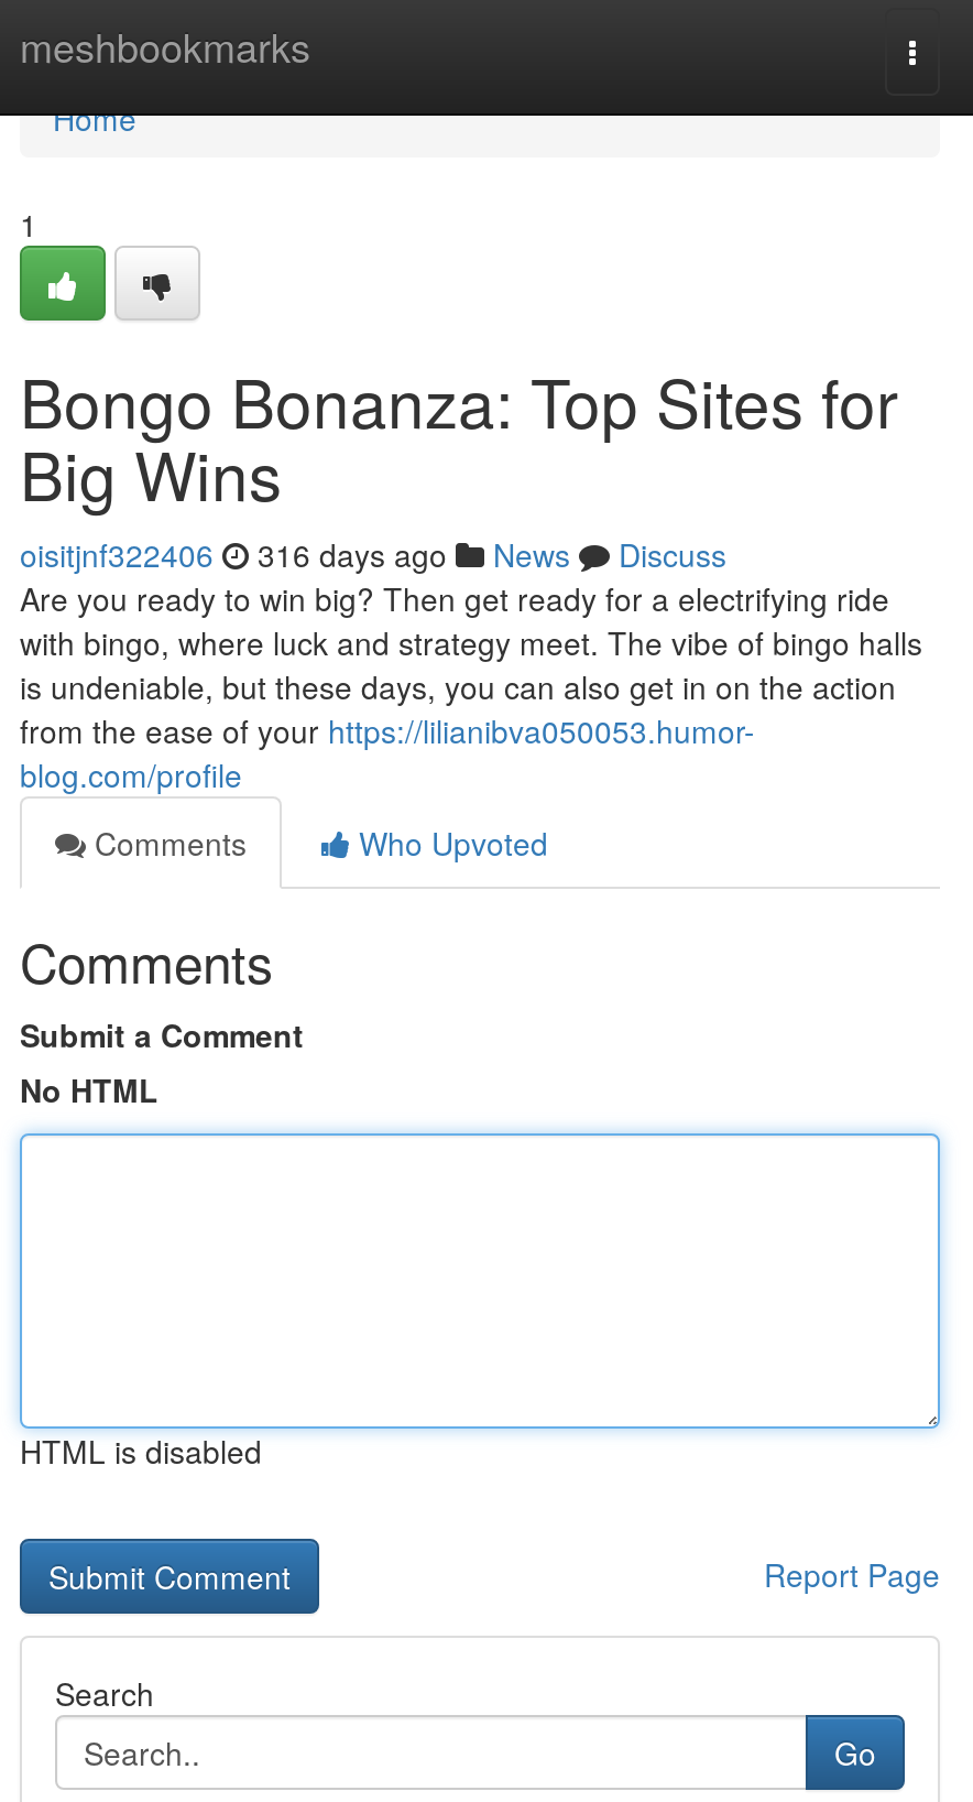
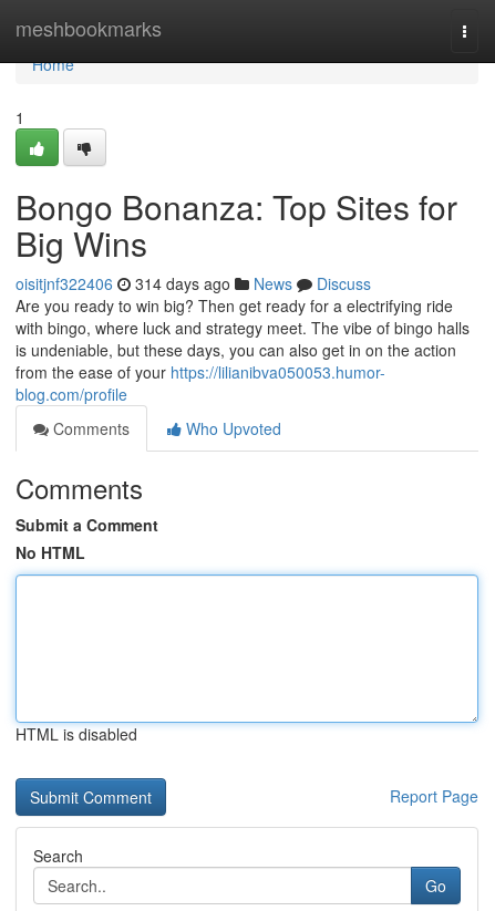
[20,532,726,576] oisitjnf322406 316 days ago News Discuss -> [16,272,371,294] oisitjnf322406 314 days ago News Discuss

